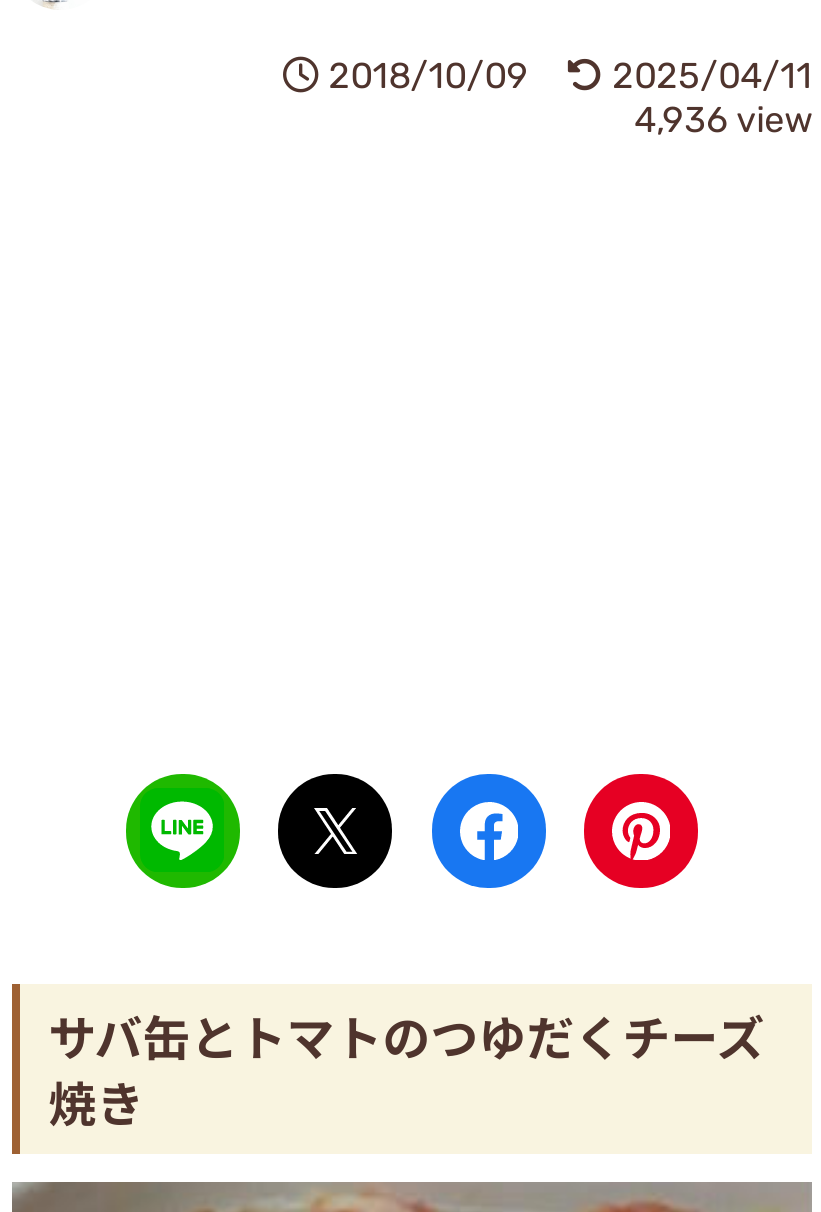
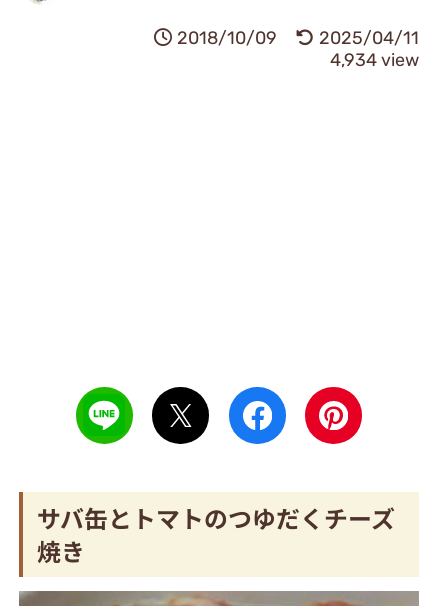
[634,99,812,141] 4,936 view -> [330,49,419,70] 4,934 view

